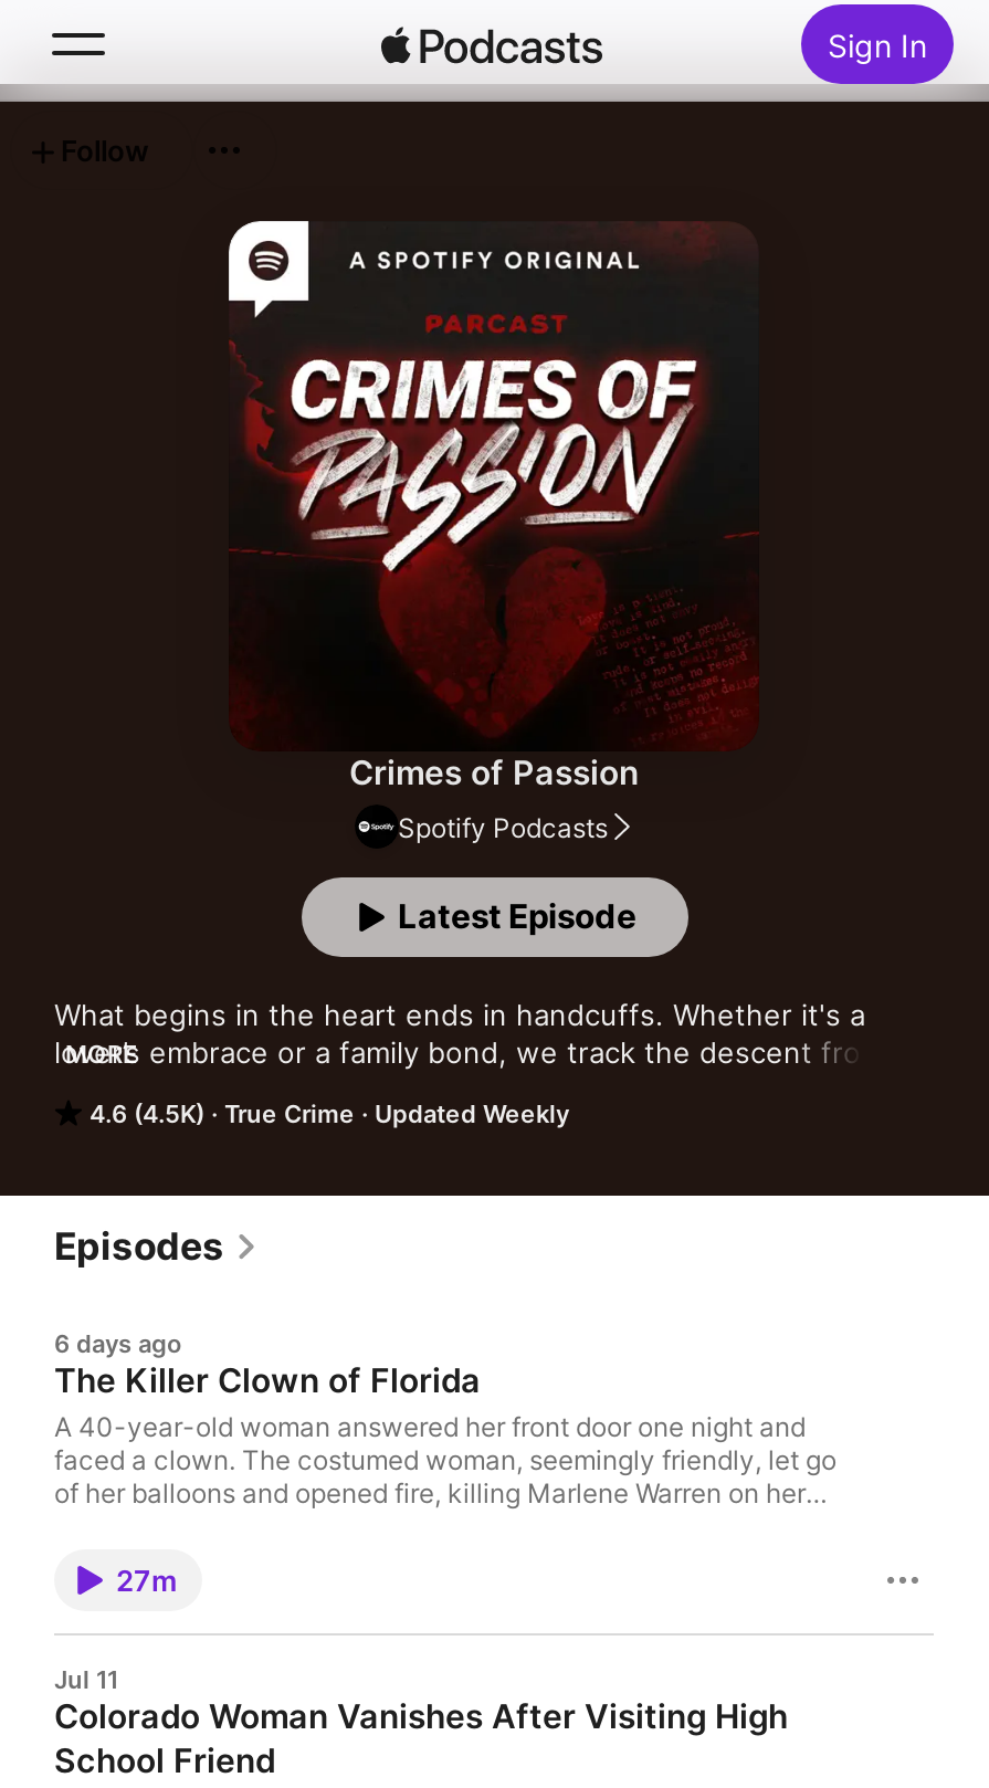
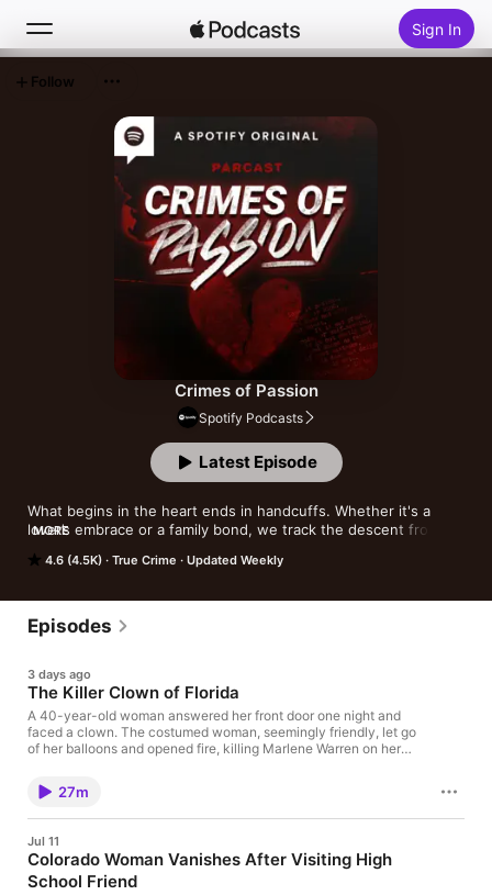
[54,1328,182,1359] 6 days ago -> [27,667,91,682] 3 days ago

